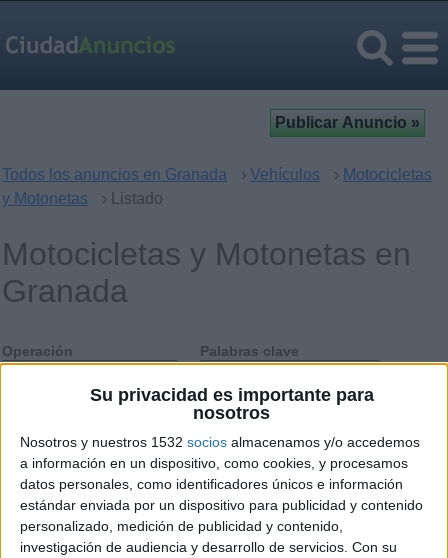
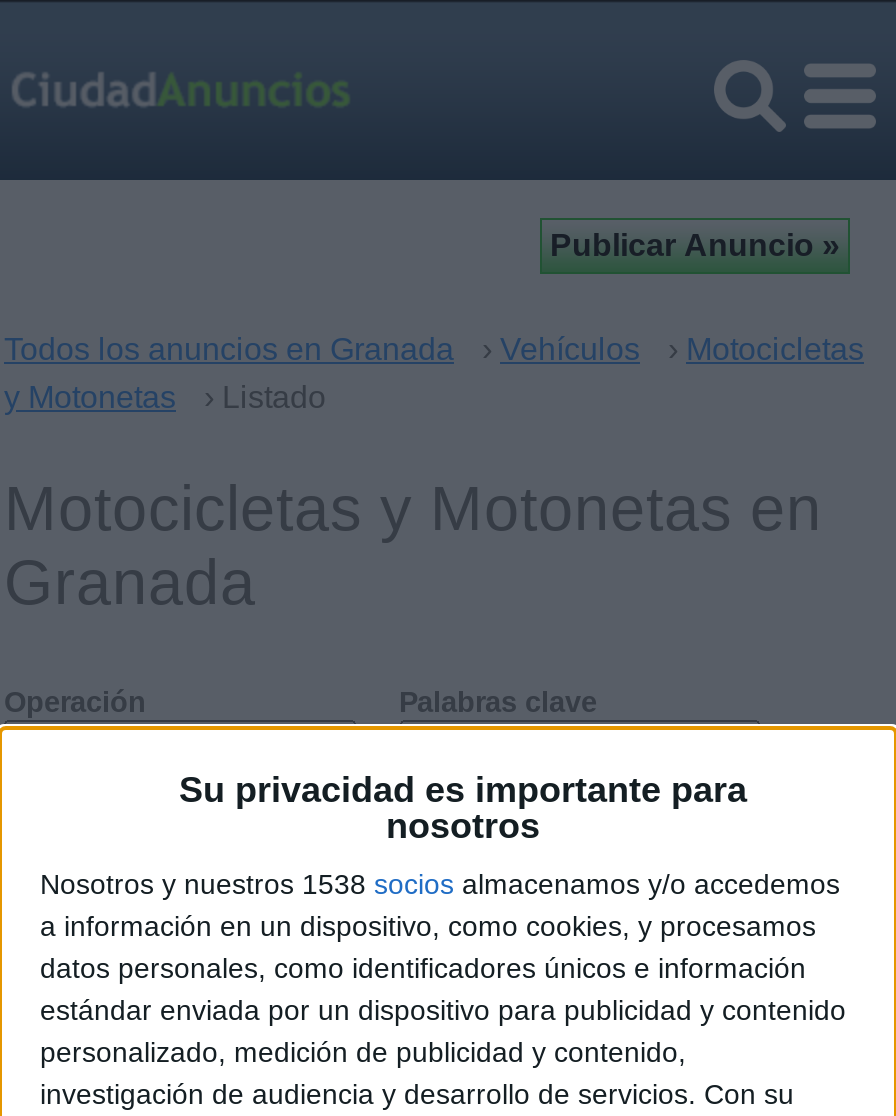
[20,434,420,450] Nosotros y nuestros 1532 socios almacenamos y/o accedemos -> [40,868,840,900] Nosotros y nuestros 1538 socios almacenamos y/o accedemos

